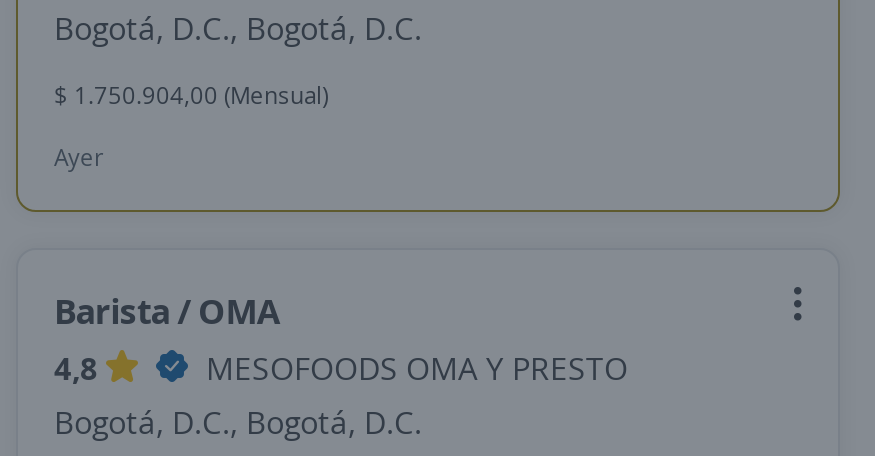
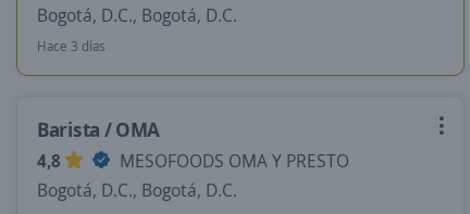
[54,78,328,174] $ 1.750.904,00 (Mensual) | Ayer -> [37,37,106,55] Hace 3 días

